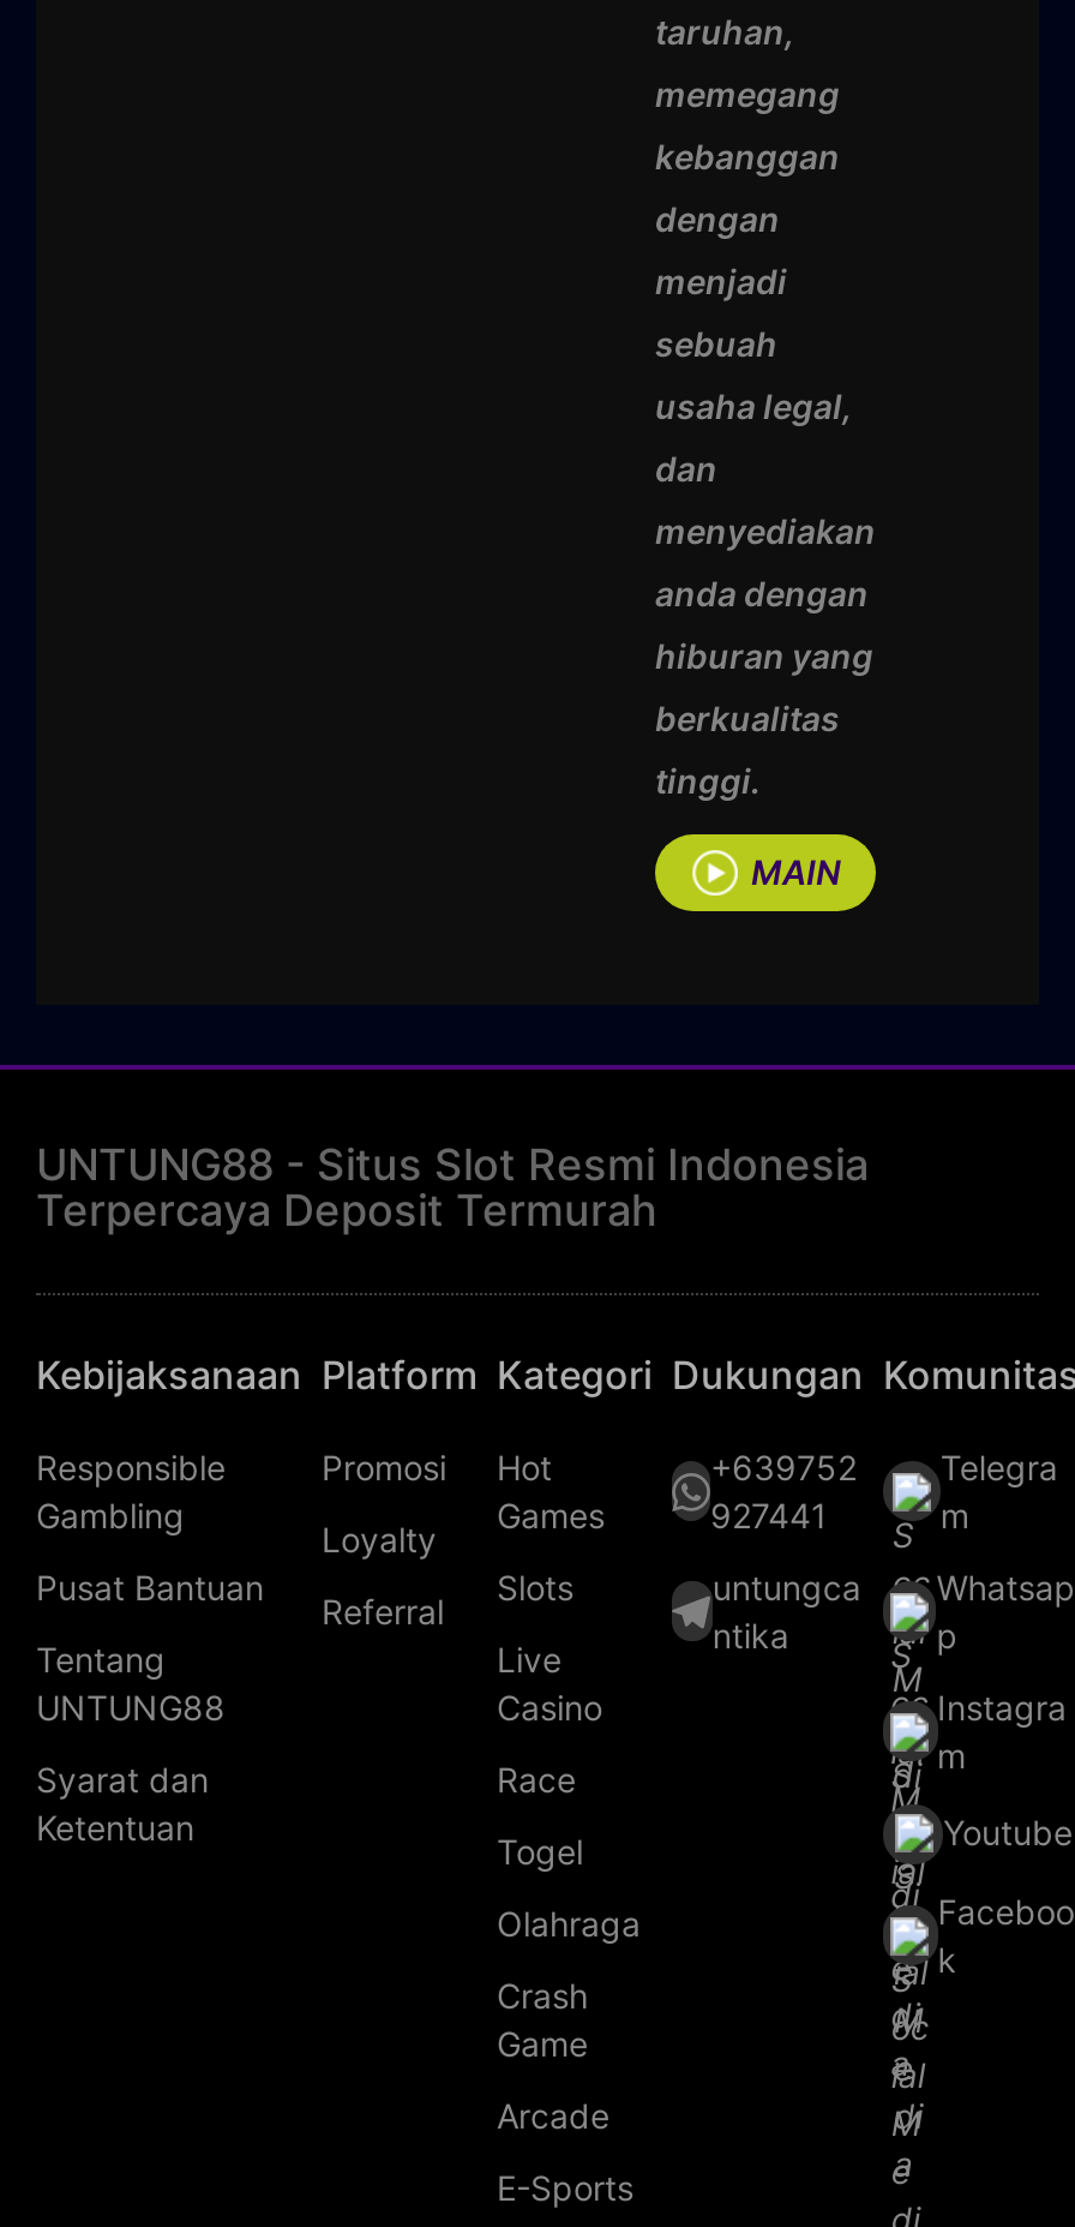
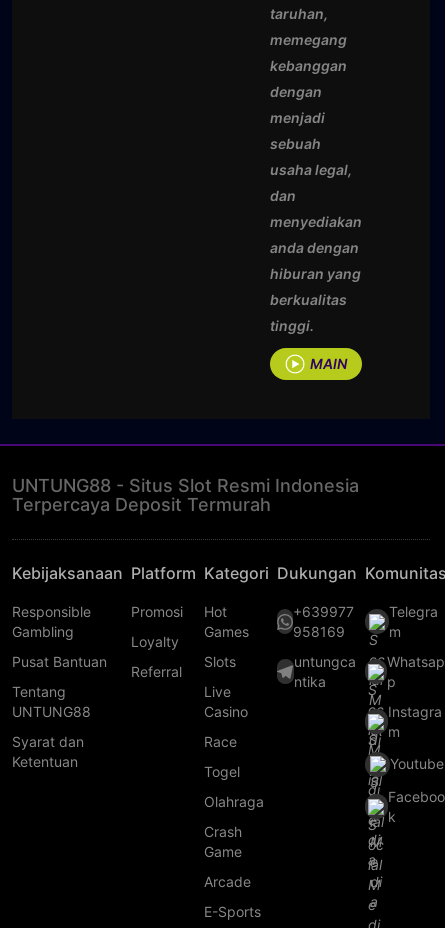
[710,1446,857,1487] +639752 -> [293,603,354,620] +639977
[710,1494,828,1535] 927441 -> [293,623,345,640] 958169

